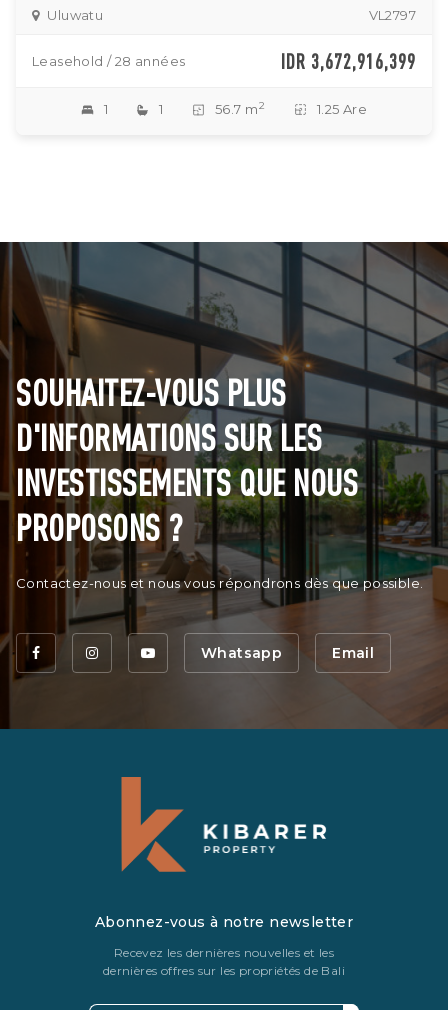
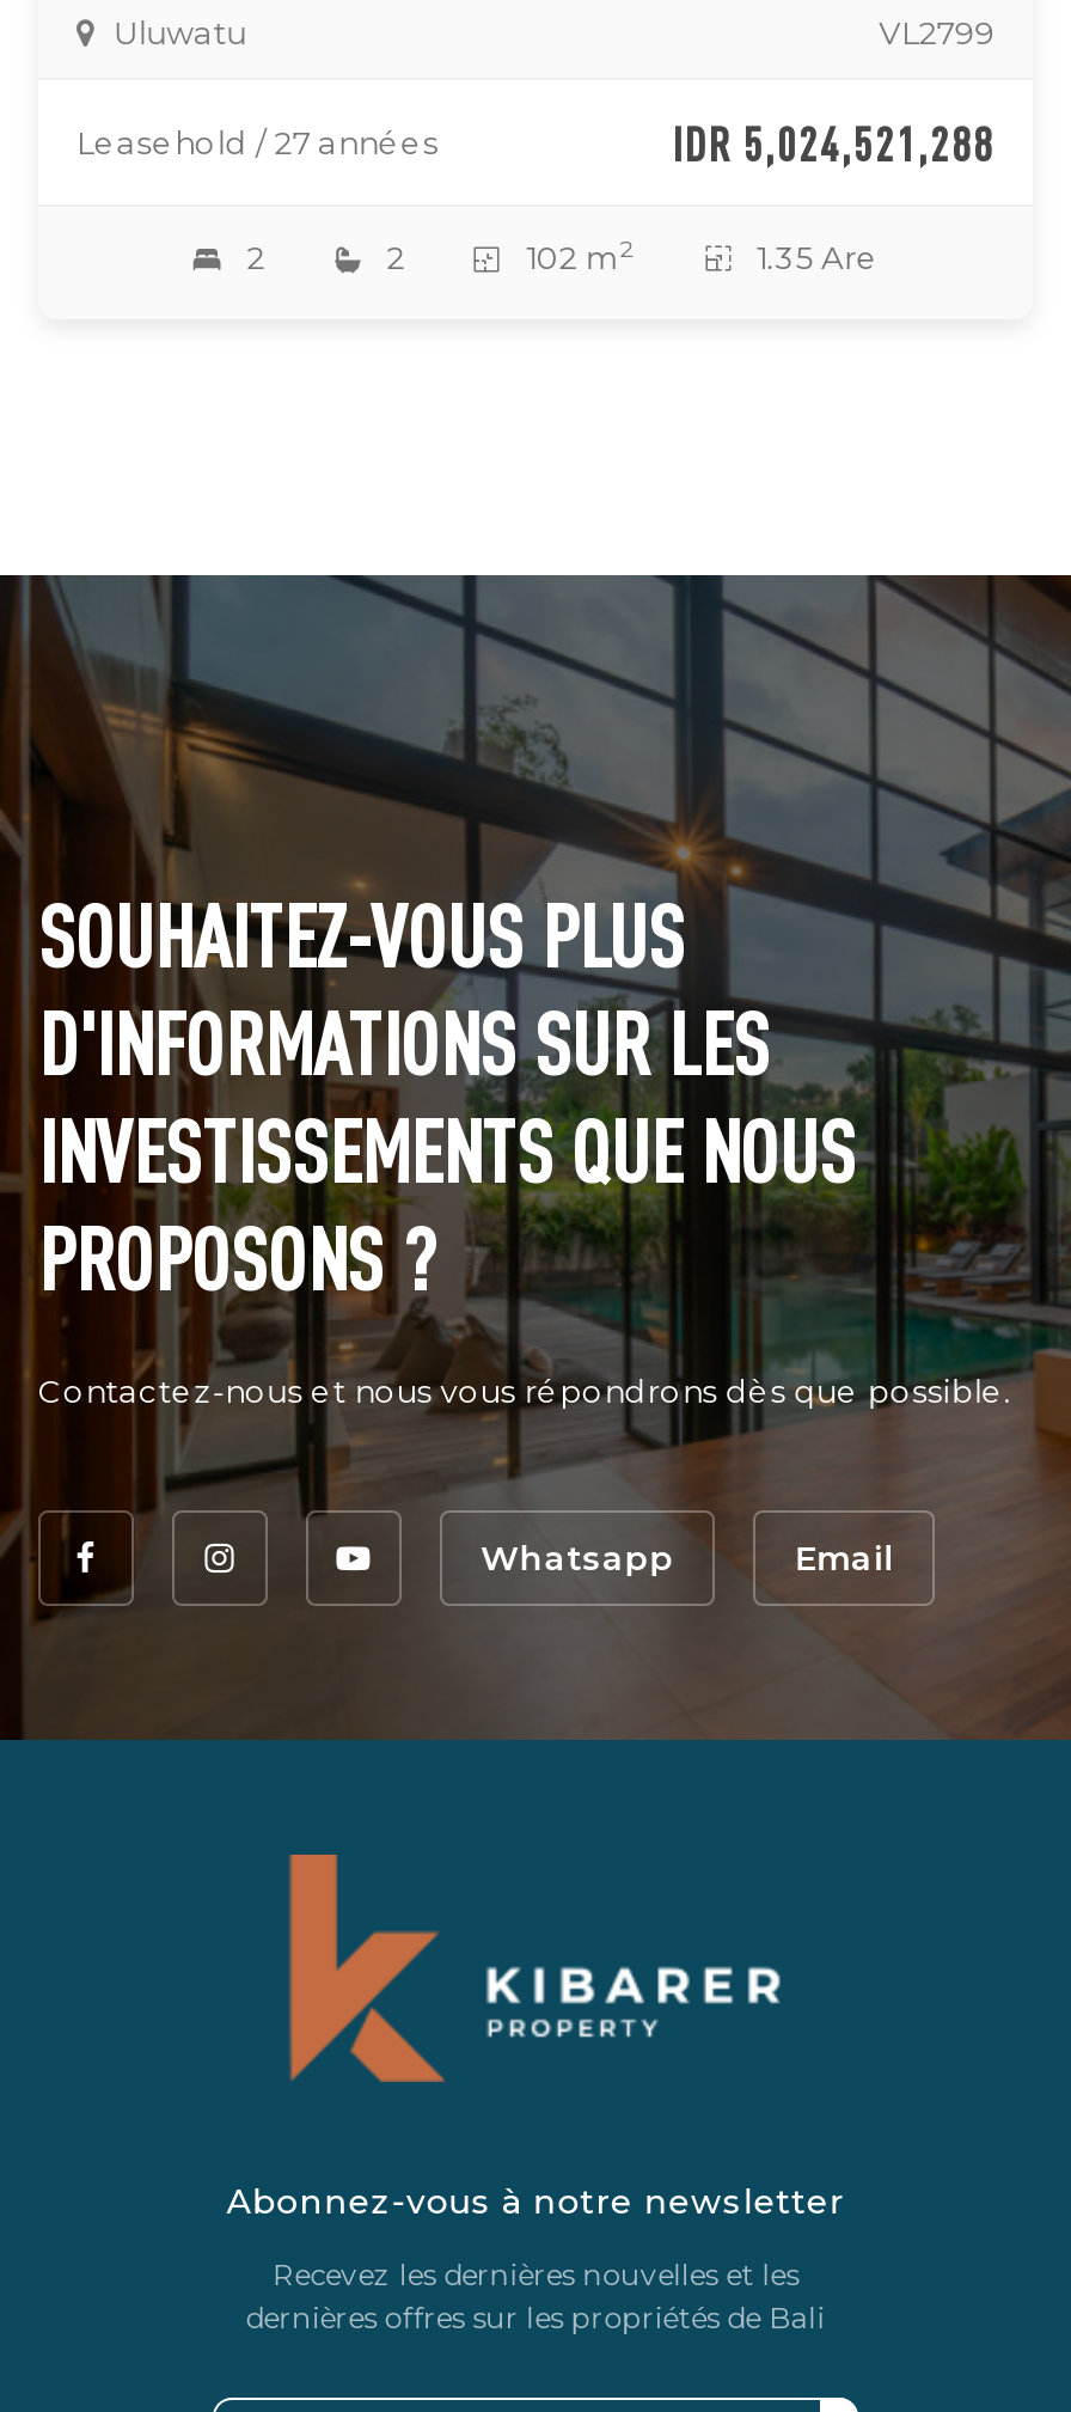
[369,7,416,23] VL2797 -> [879,13,994,51] VL2799
[32,48,416,74] Leasehold / 28 années | IDR 3,672,916,399 -> [76,111,994,173] Leasehold / 27 années | IDR 5,024,521,288
[104,100,367,117] 1 | 1 | 56.7 m2 | 1.25 Are -> [247,236,879,276] 2 | 2 | 102 m2 | 1.35 Are

